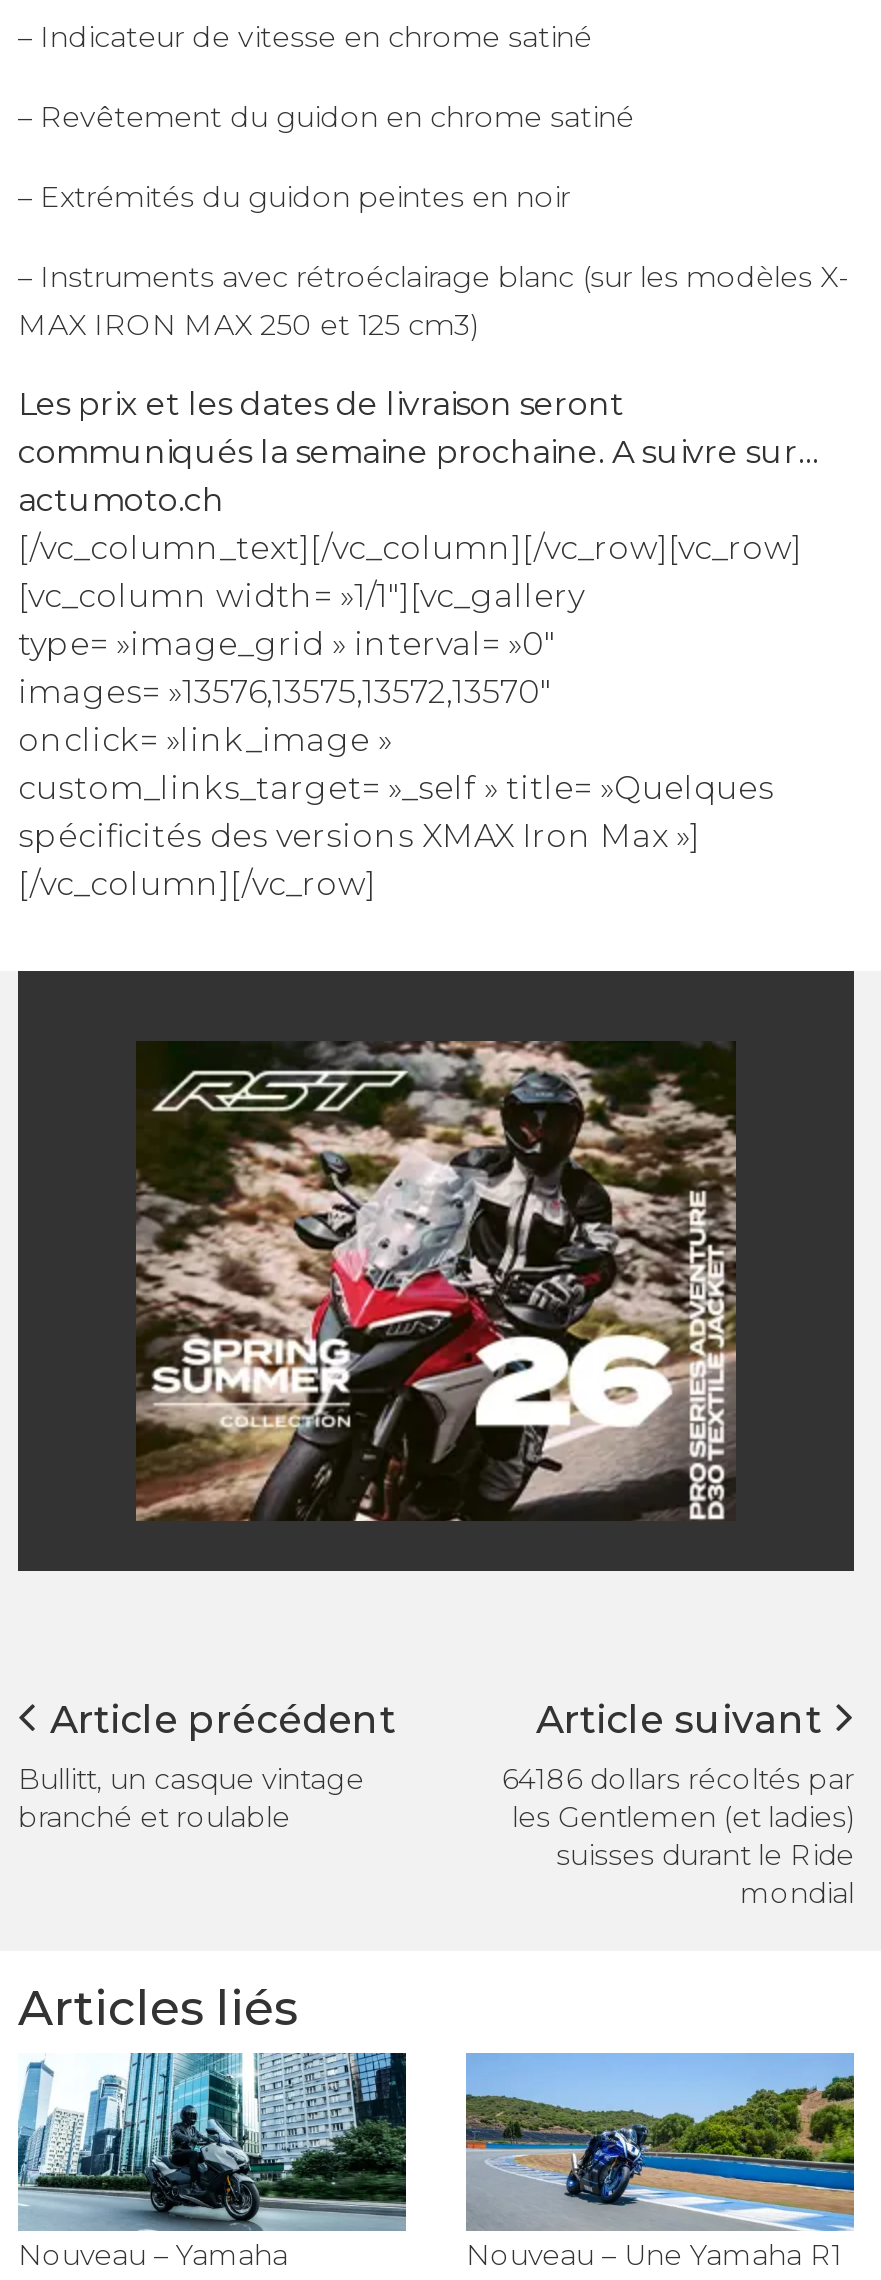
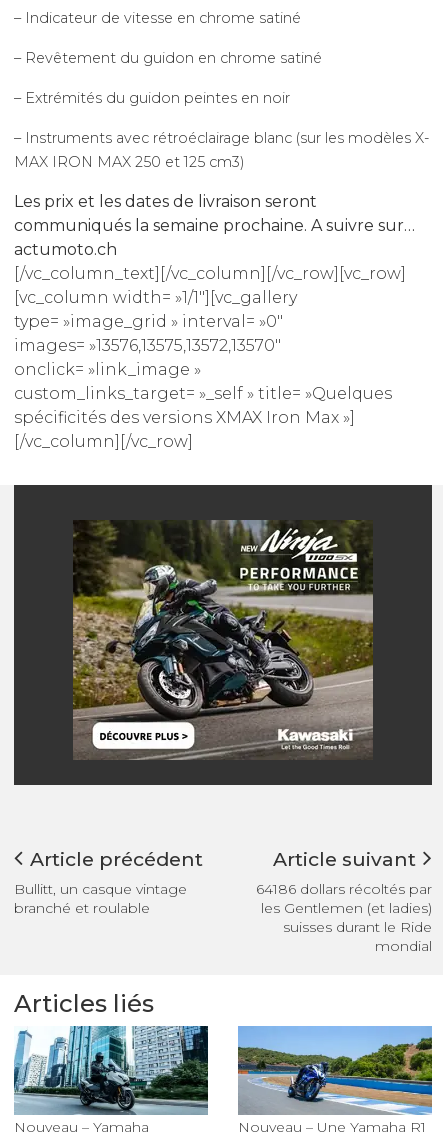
[136,1040,738,1522] [image] -> [72,519,374,761] [image]

